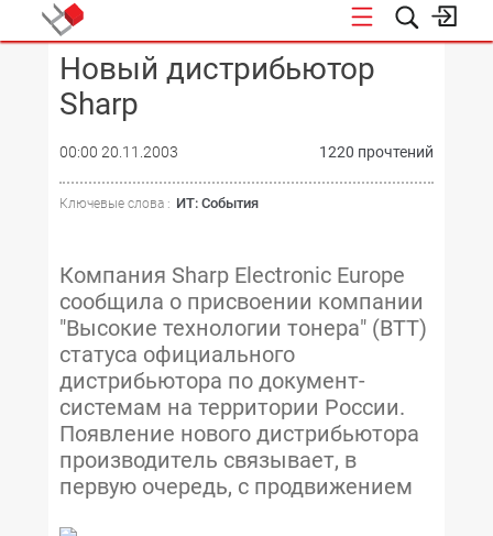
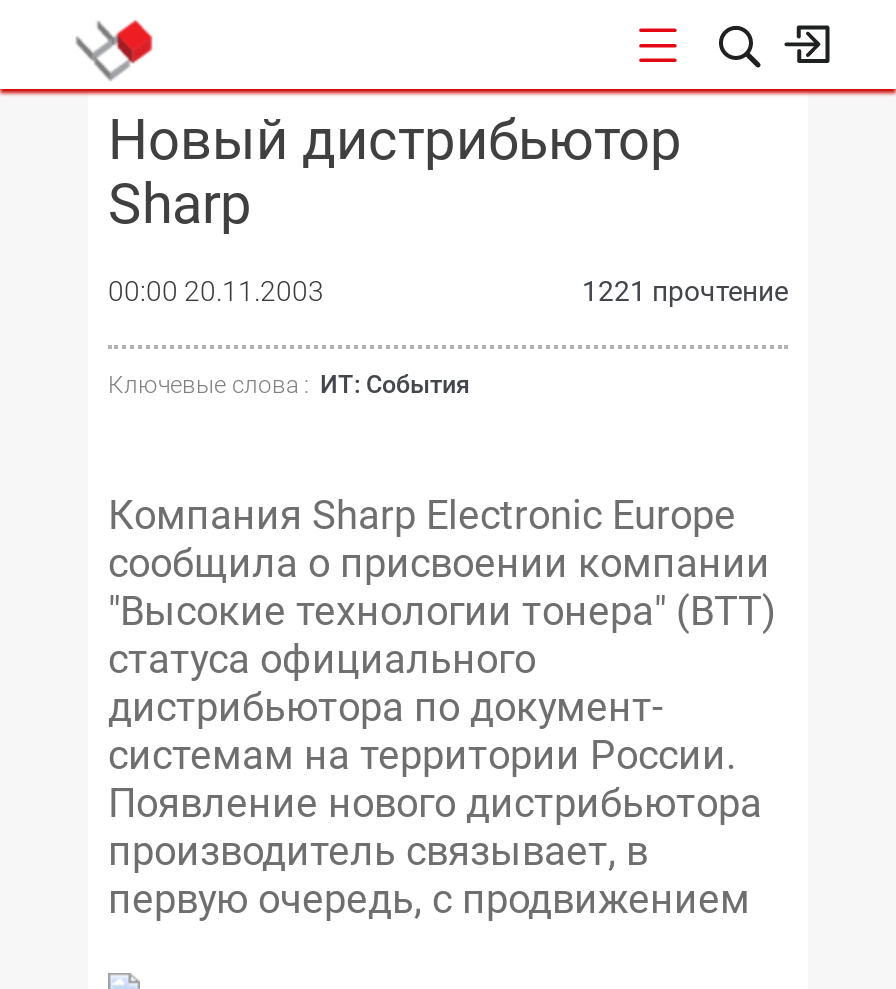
[319,143,434,161] 1220 прочтений -> [582,275,788,307] 1221 прочтение

